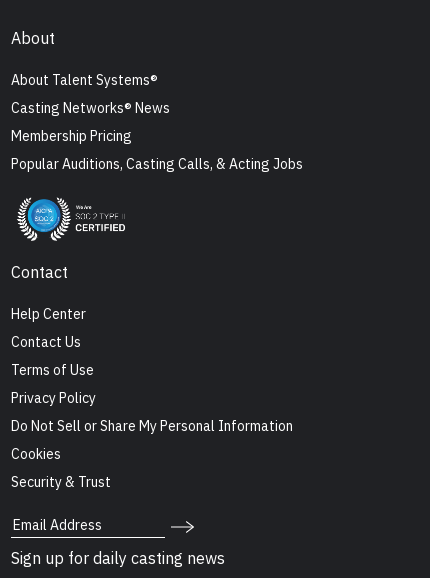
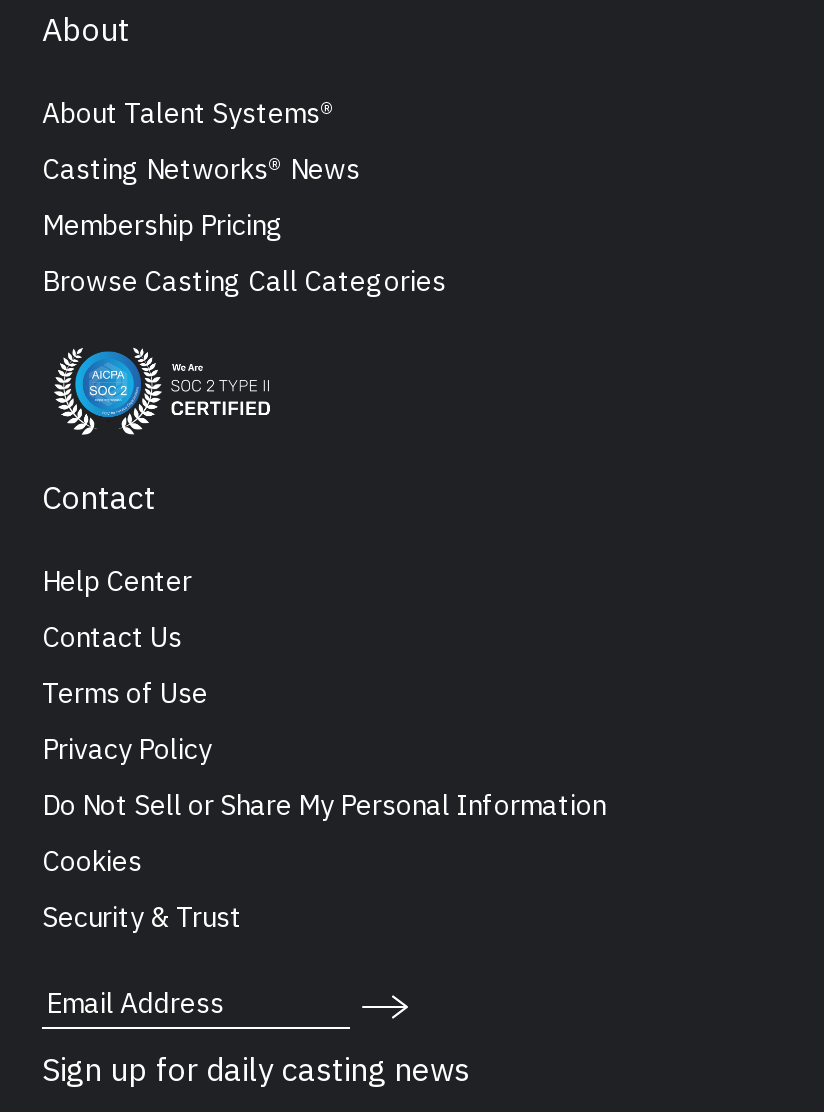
[11,155,303,173] Popular Auditions, Casting Calls, & Acting Jobs -> [42,263,446,299] Browse Casting Call Categories

